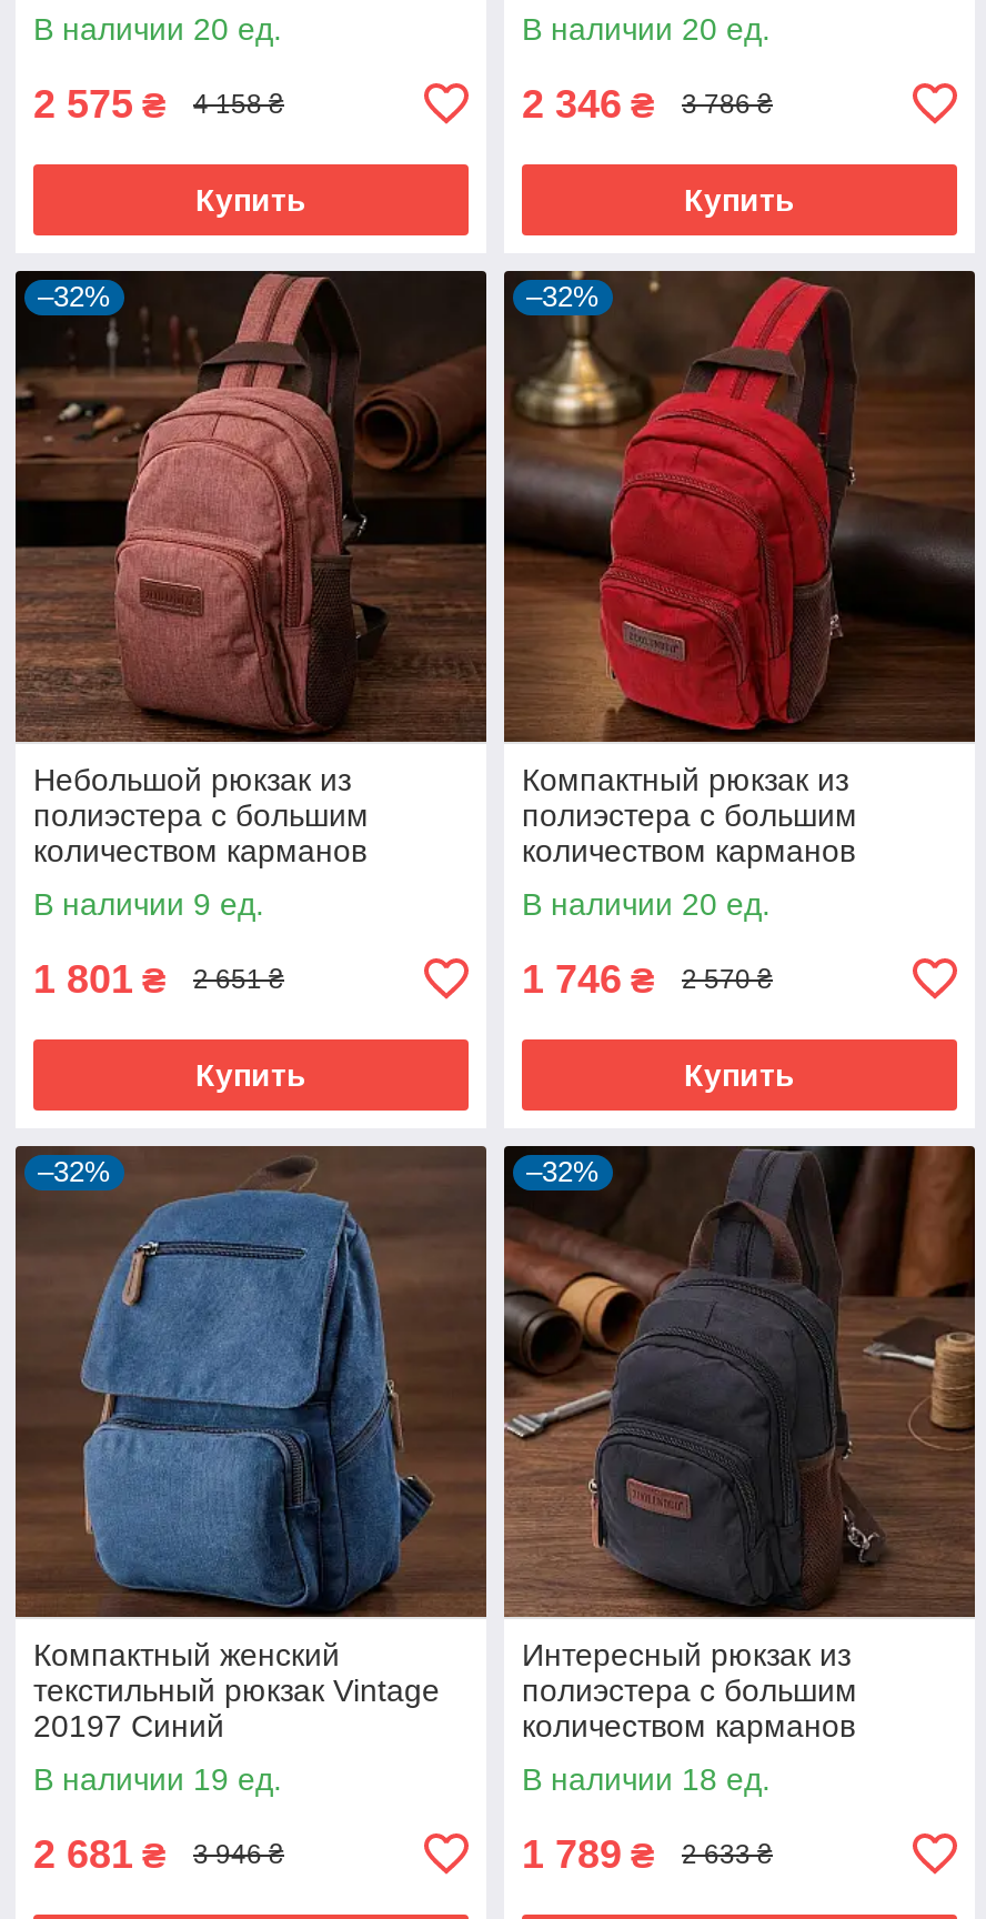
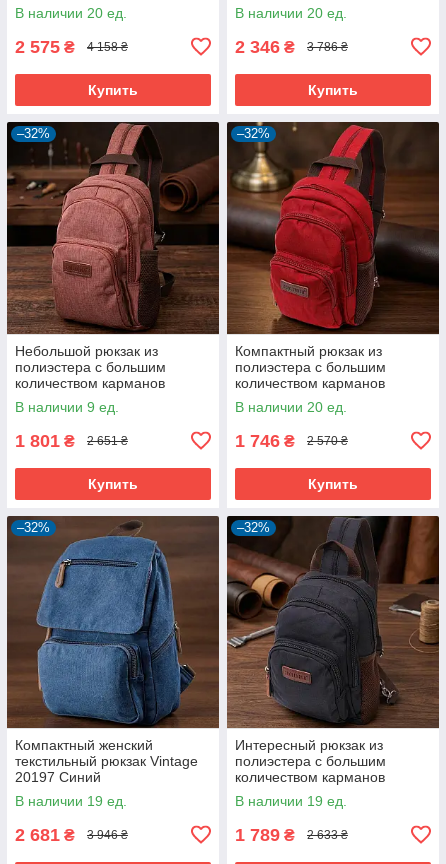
[522,1761,771,1796] В наличии 18 ед. -> [235,793,347,809] В наличии 19 ед.

